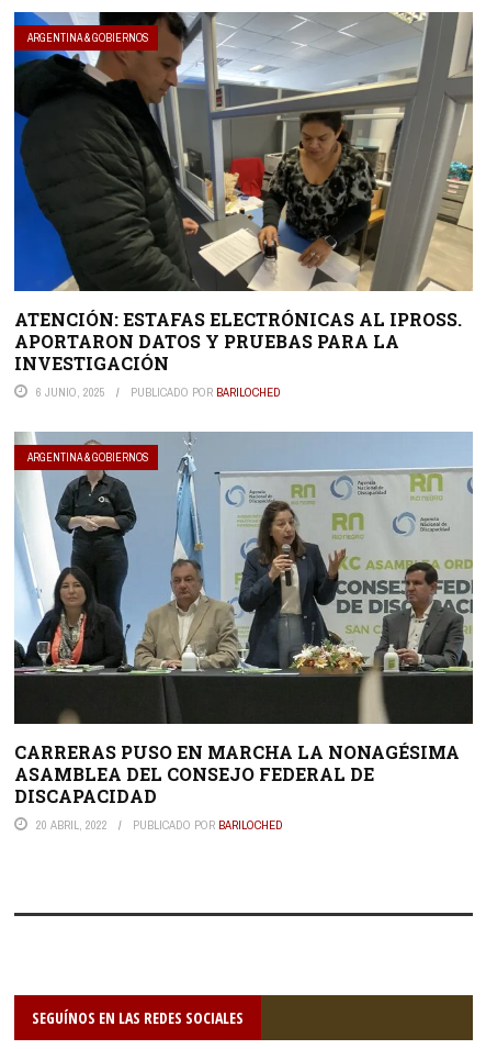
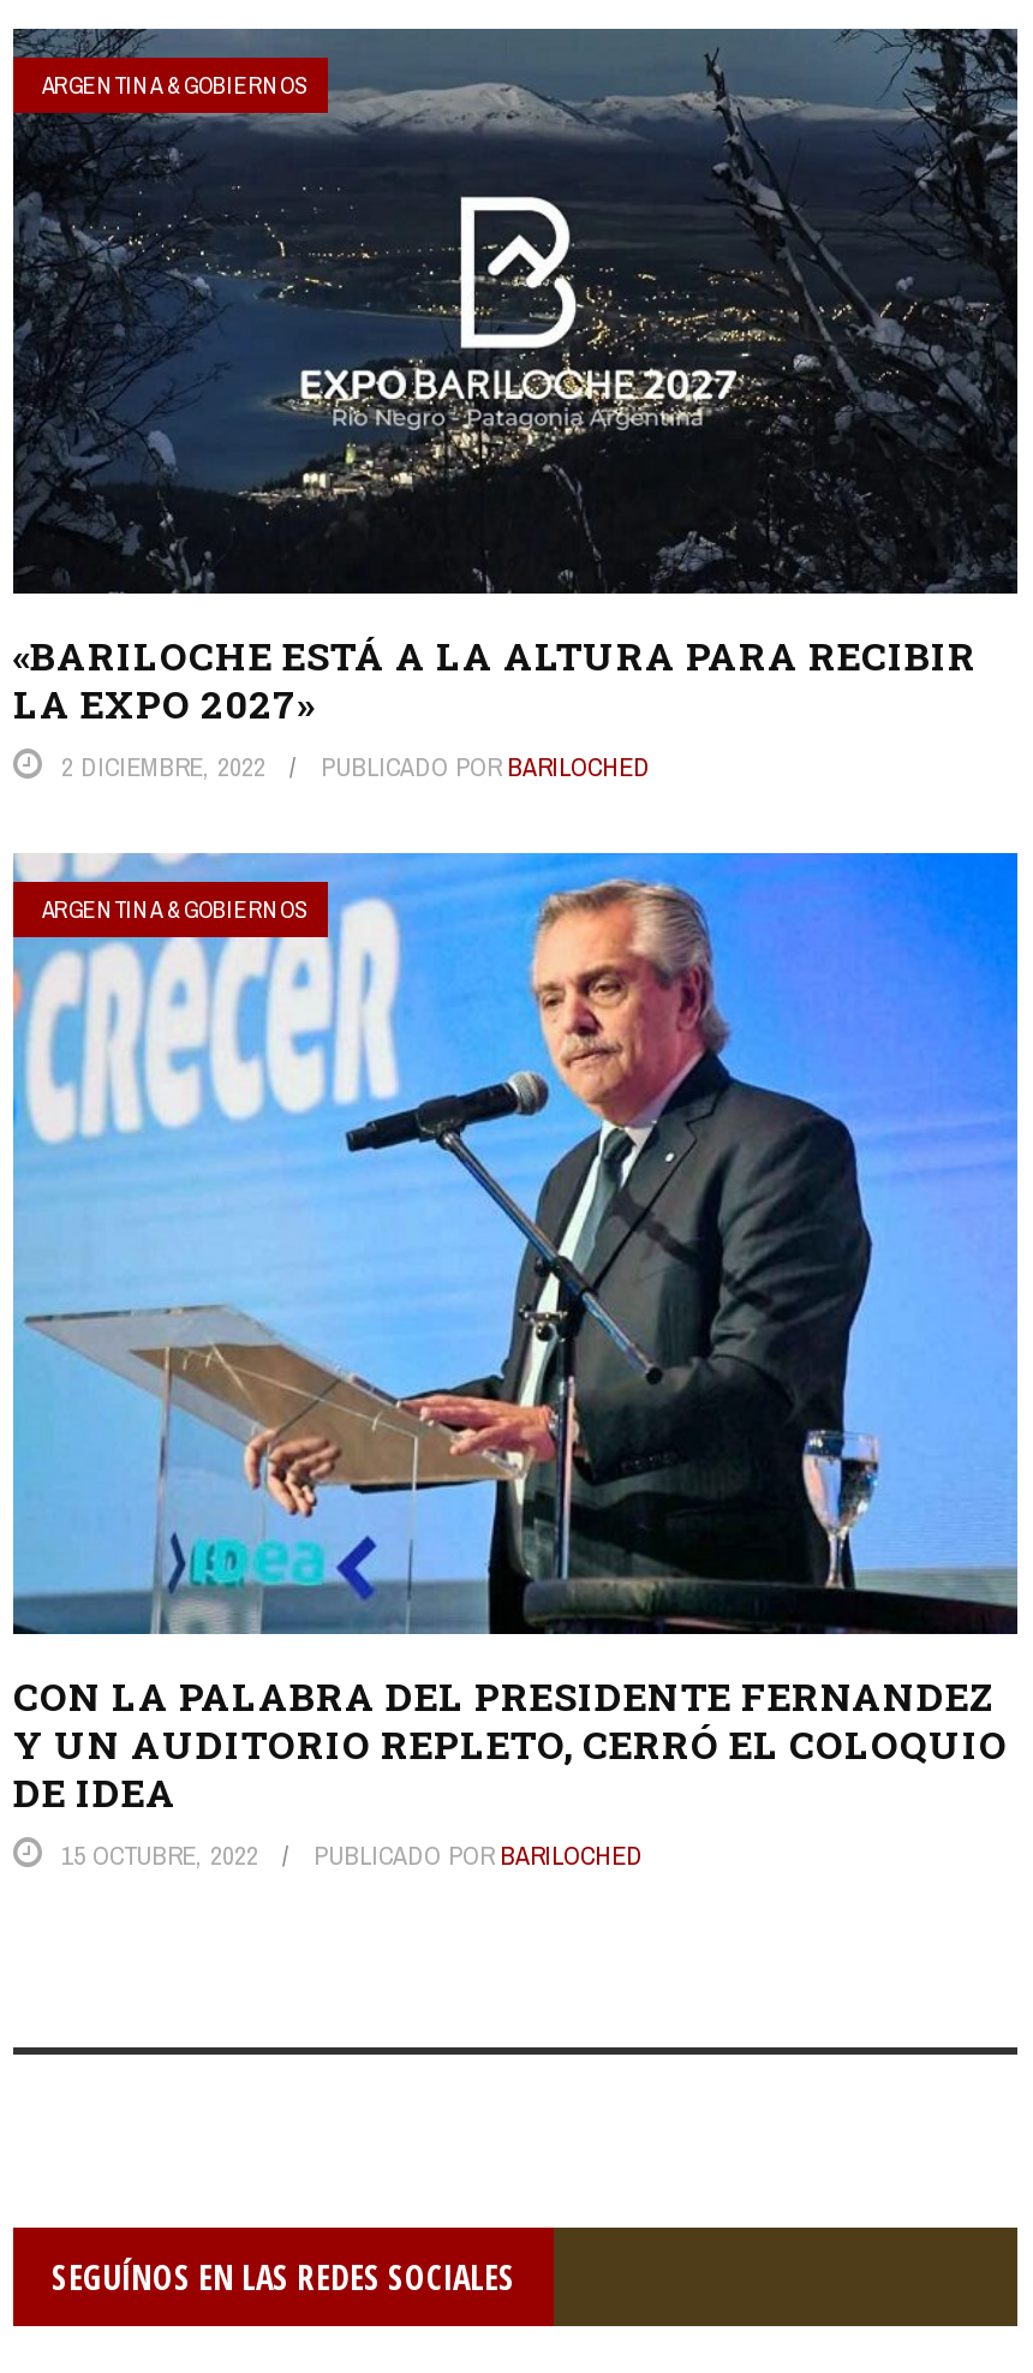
[13,11,474,400] [image] | ATENCIÓN: ESTAFAS ELECTRÓNICAS AL IPROSS. | APORTARON DATOS Y PRUEBAS PARA LA | INVESTIGACIÓN | 6 JUNIO, 2025 -> [11,26,1020,783] [image] | «BARILOCHE ESTÁ A LA ALTURA PARA RECIBIR | LA EXPO 2027» | 2 DICIEMBRE, 2022
moved [27,384,281,464] -> [42,749,650,925]: PUBLICADO POR BARILOCHED | ARGENTINA & GOBIERNOS
[13,432,474,725] [image] -> [11,851,1020,1512] [image]
[14,740,460,833] CARRERAS PUSO EN MARCHA LA NONAGÉSIMA | ASAMBLEA DEL CONSEJO FEDERAL DE | DISCAPACIDAD | 20 ABRIL, 2022 -> [13,1670,1008,1872] CON LA PALABRA DEL PRESIDENTE FERNANDEZ | Y UN AUDITORIO REPLETO, CERRÓ EL COLOQUIO | DE IDEA | 15 OCTUBRE, 2022

